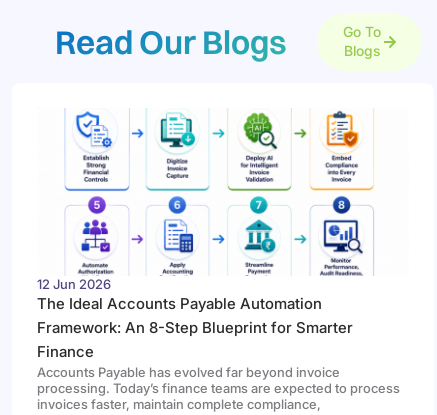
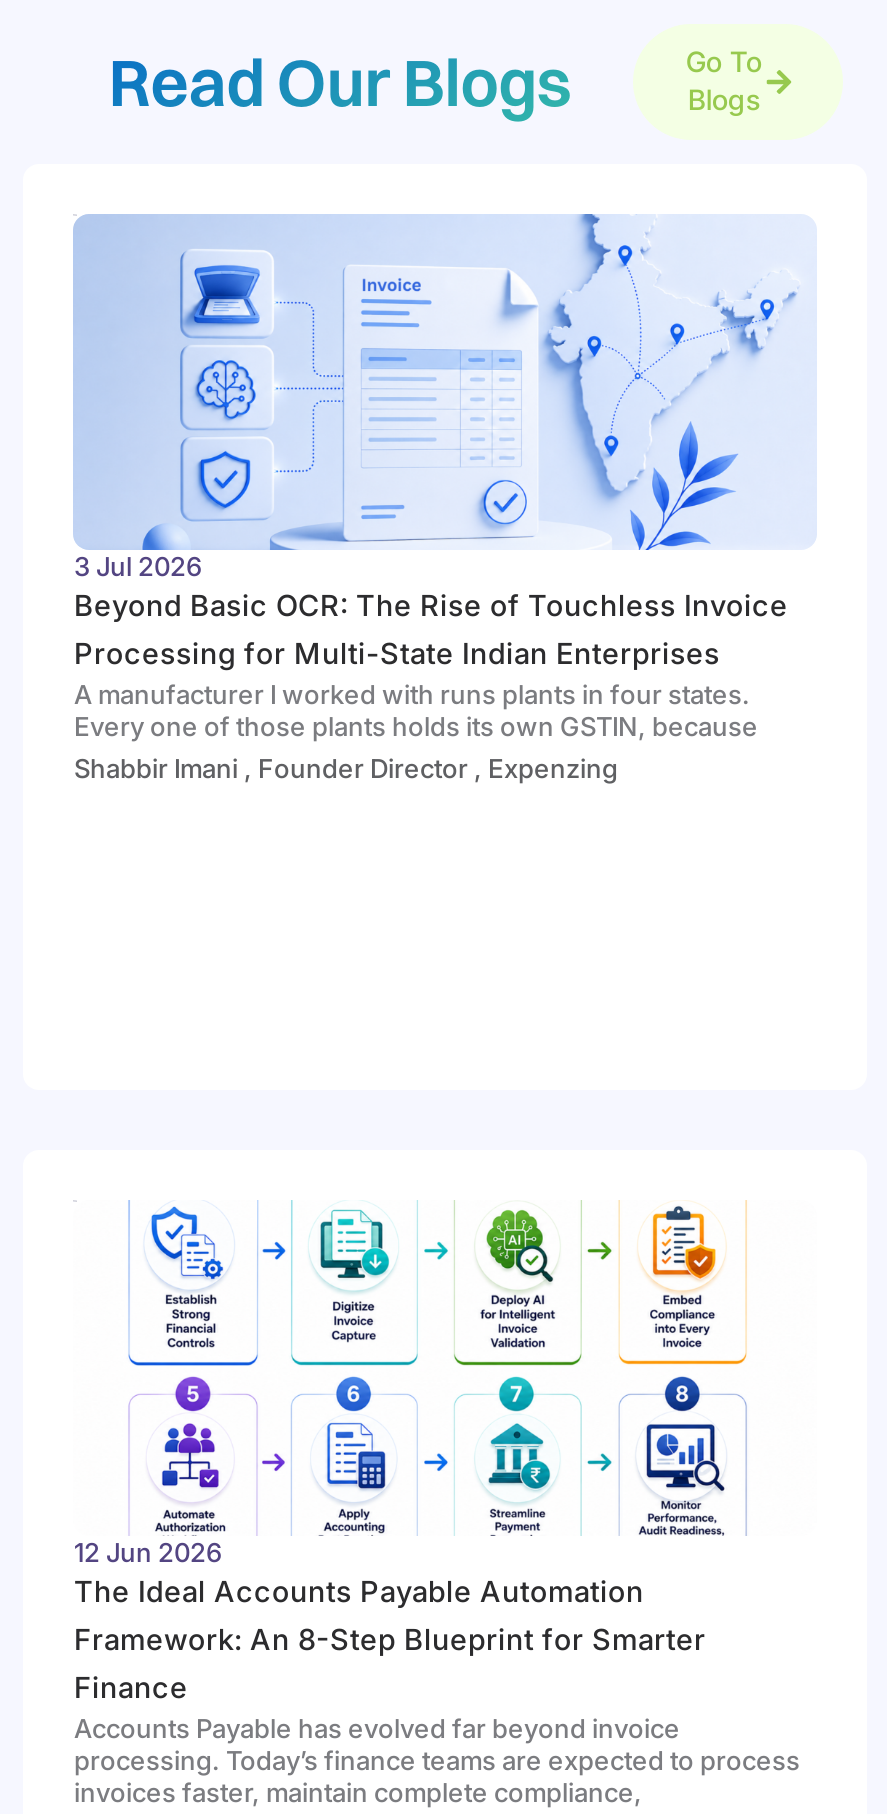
none -> [73,212,815,784] [image] | 3 Jul 2026 | Beyond Basic OCR: The Rise of Touchless Invoice | Processing for Multi-State Indian Enterprises | A manufacturer I worked with runs plants in four states. | Every one of those plants holds its own GSTIN, because | Shabbir Imani , Founder Director , Expenzing

